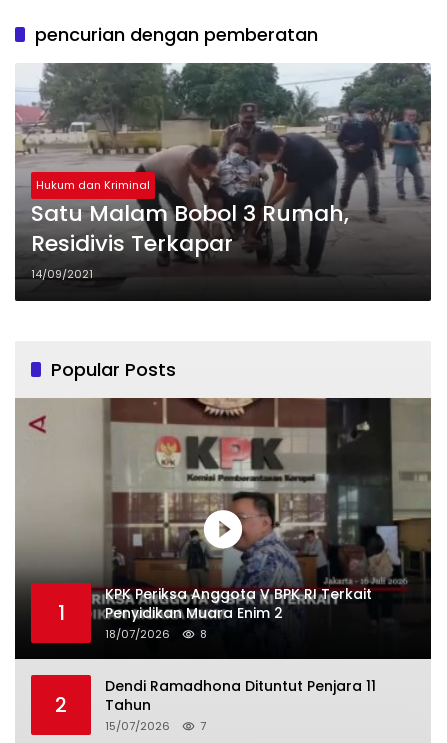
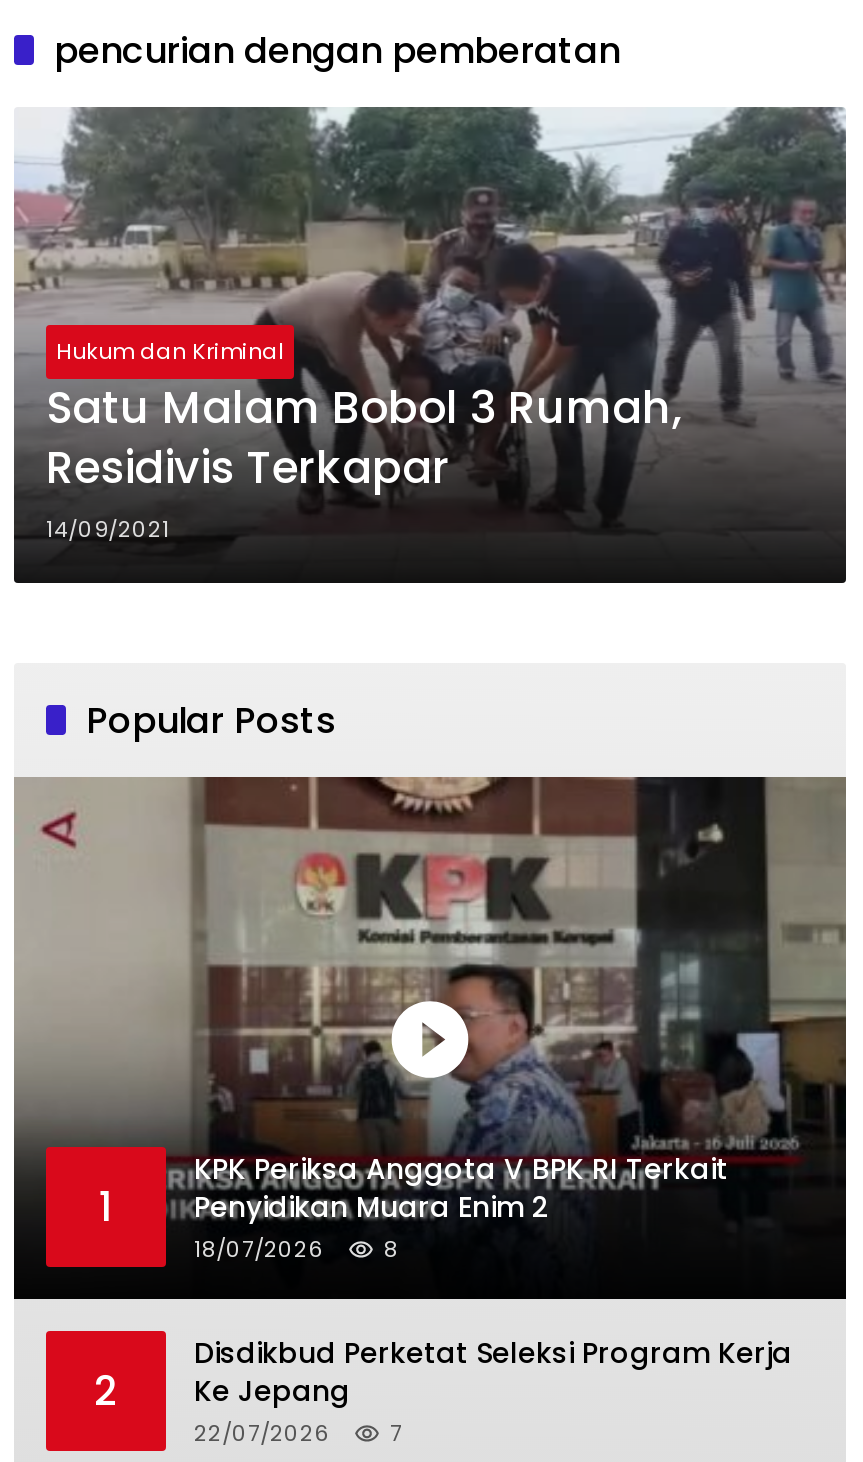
[105,676,376,734] Dendi Ramadhona Dituntut Penjara 11 | Tahun | 15/07/2026 -> [194,1333,792,1449] Disdikbud Perketat Seleksi Program Kerja | Ke Jepang | 22/07/2026

